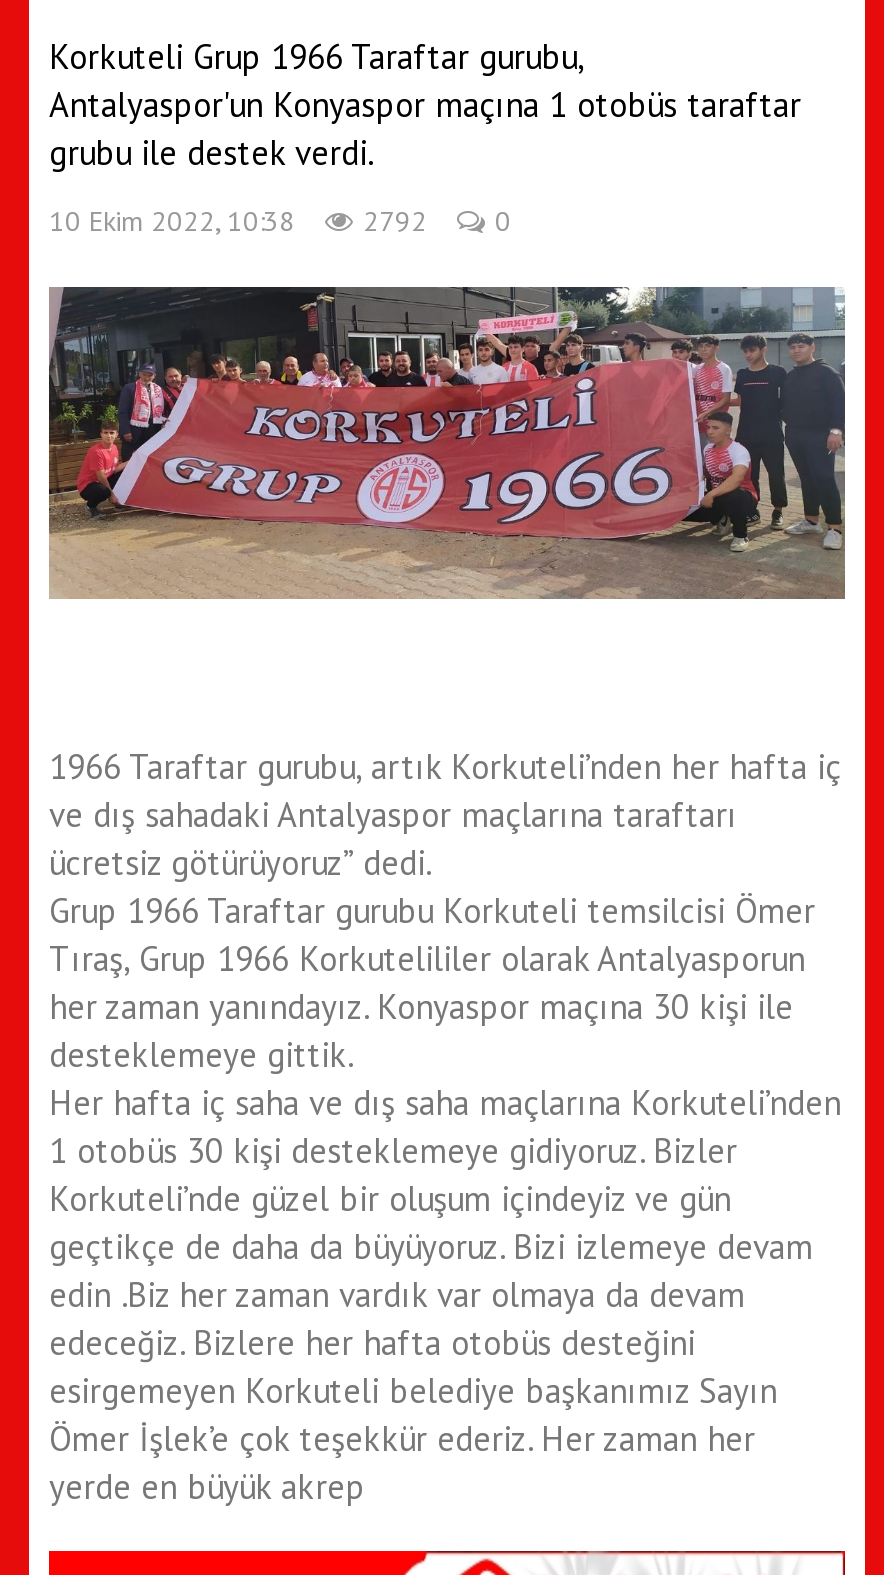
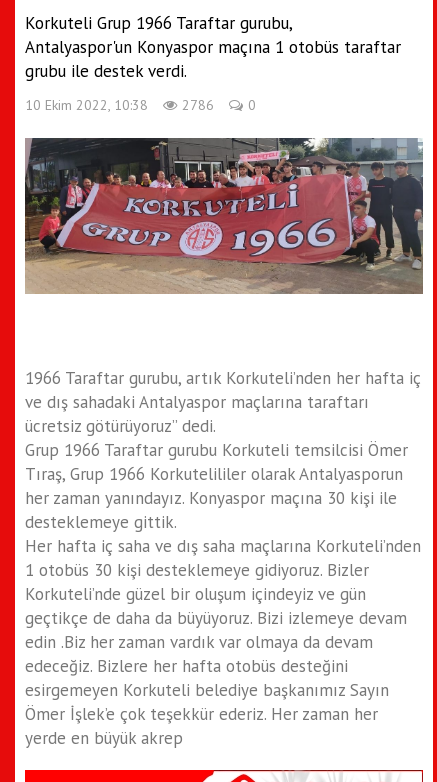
[49,203,511,239] 10 Ekim 2022, 10:38 2792 0 -> [25,96,256,114] 10 Ekim 2022, 10:38 2786 0

